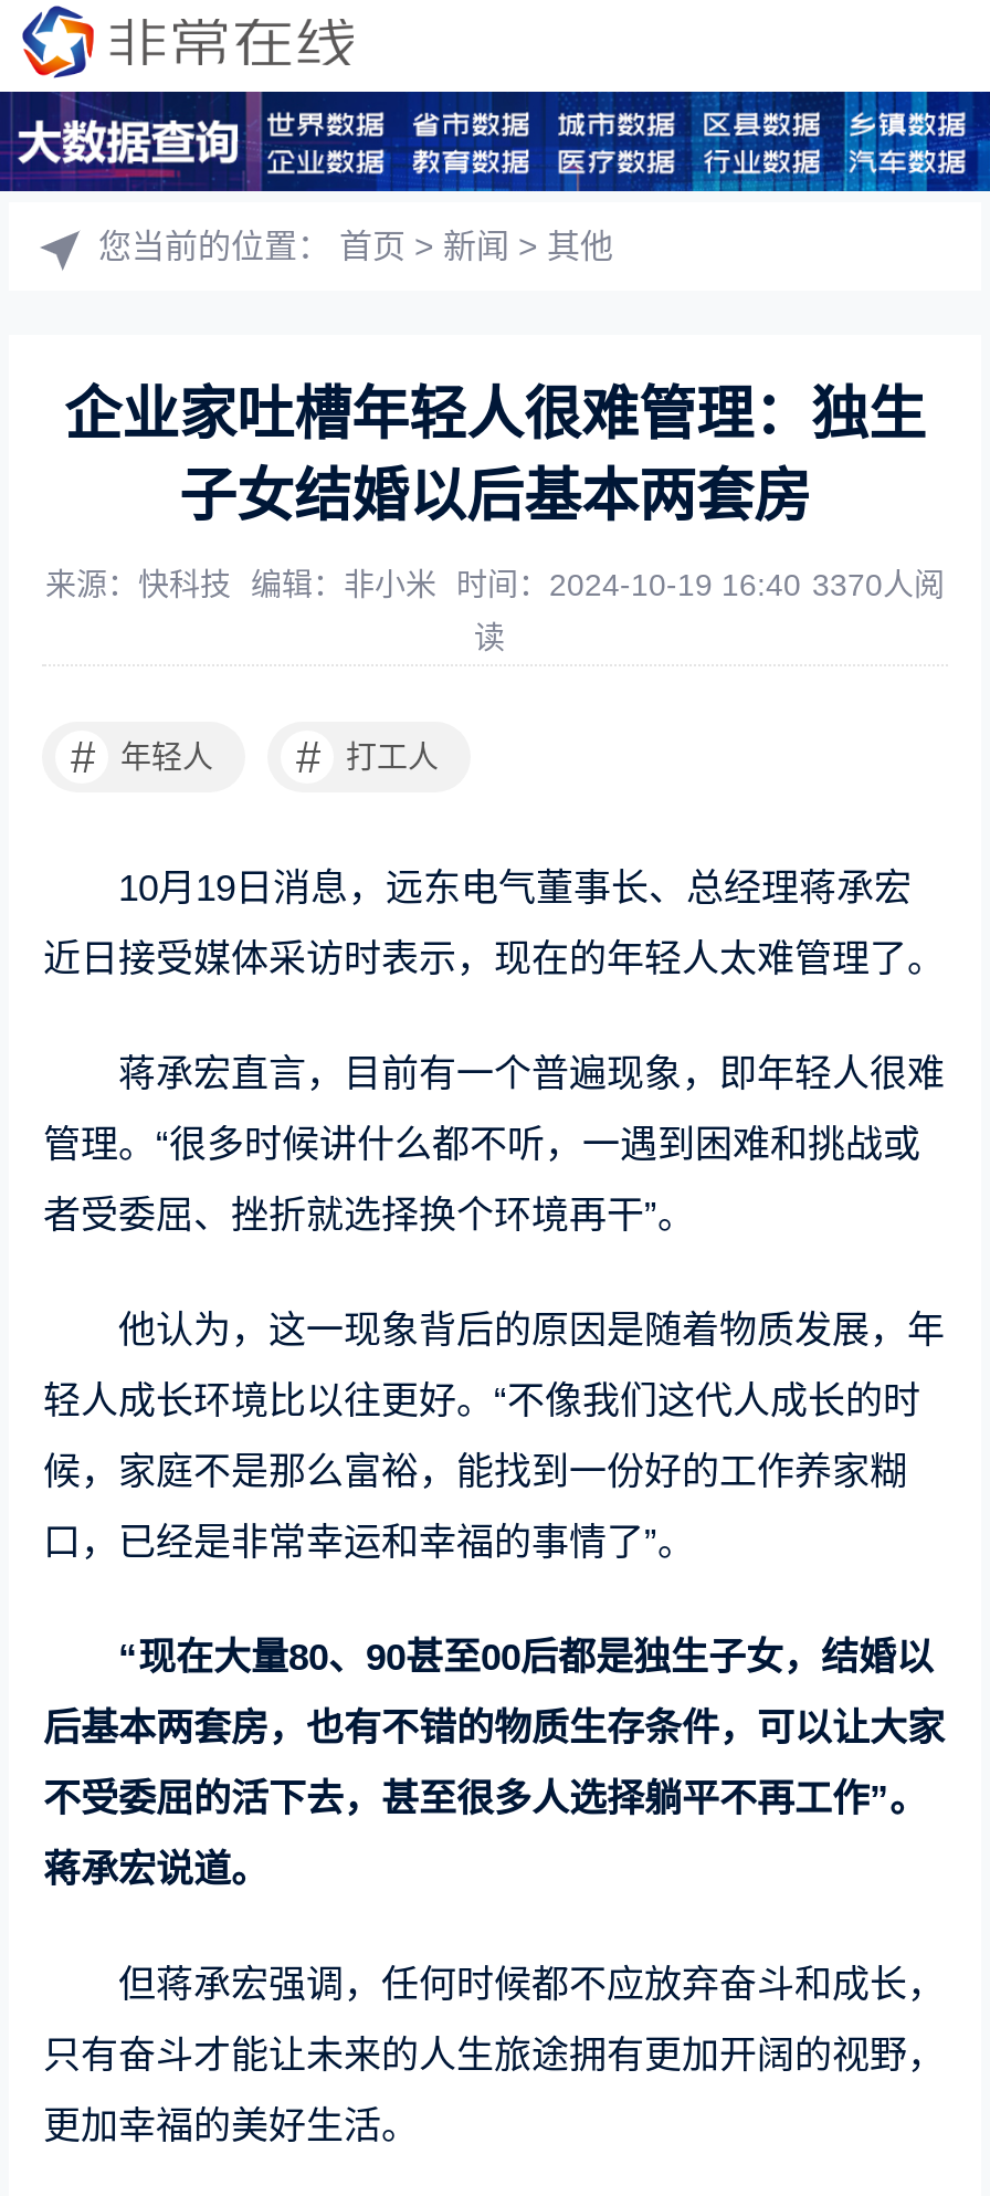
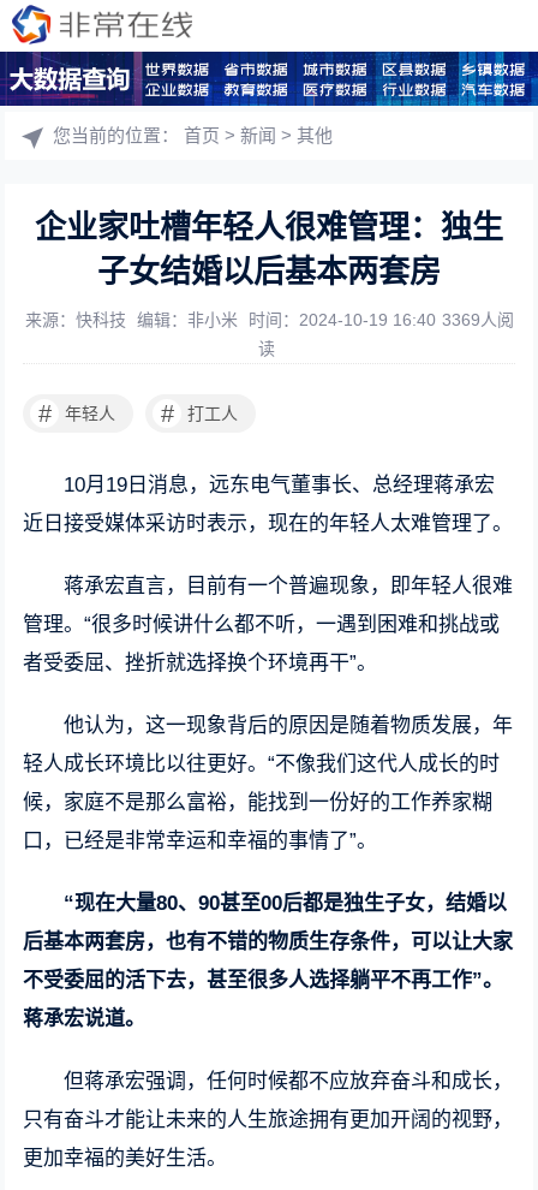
[45,567,945,602] 来源：快科技 编辑：非小米 时间：2024-10-19 16:40 3370人阅 -> [25,310,513,329] 来源：快科技 编辑：非小米 时间：2024-10-19 16:40 3369人阅

